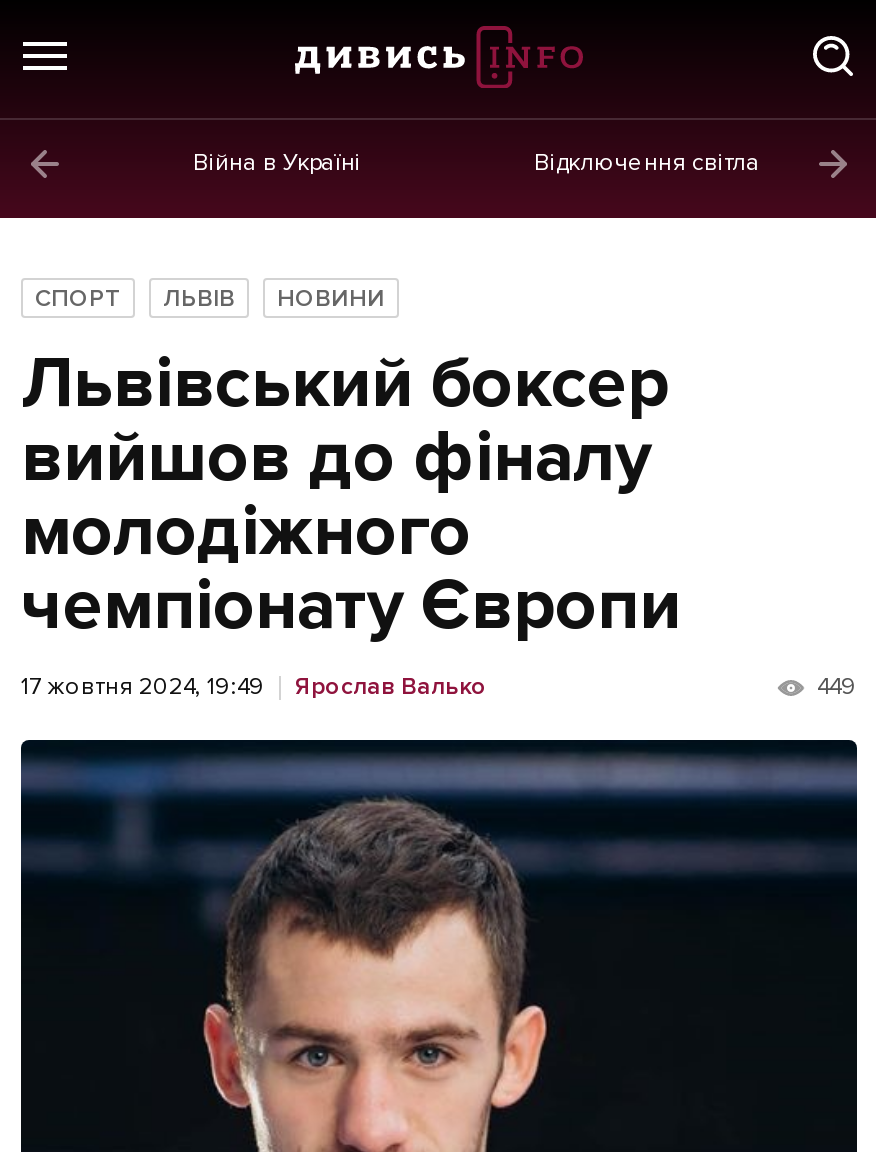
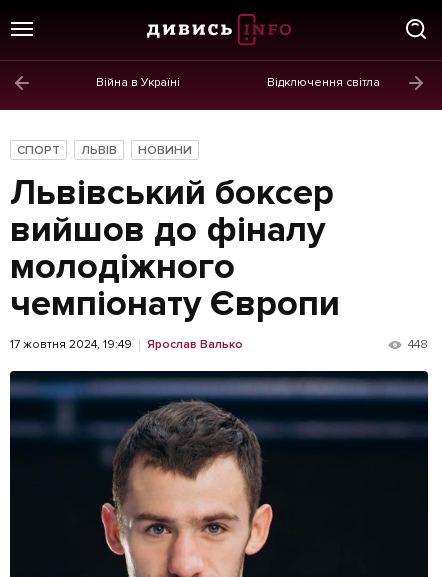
[817,672,857,702] 449 -> [408,337,428,352] 448

